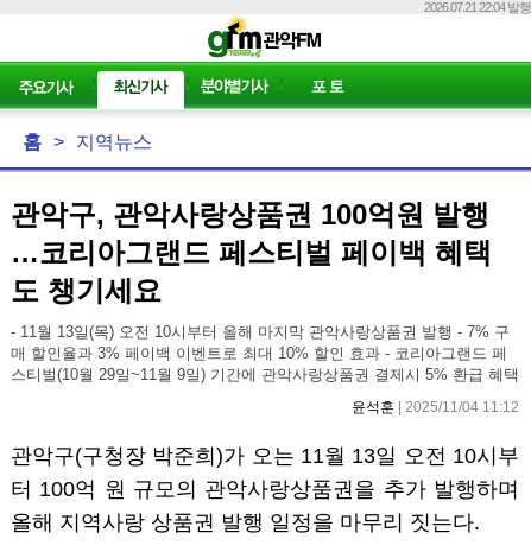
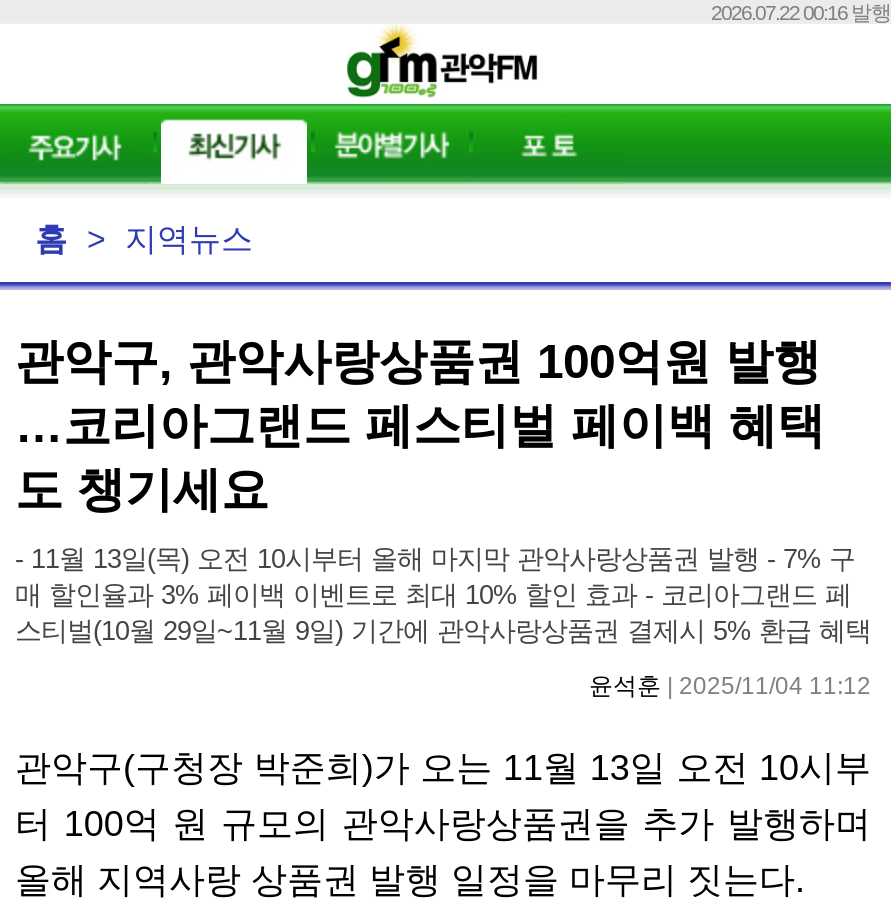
[424,0,531,14] 2026.07.21 22:04 발행 -> [711,0,891,24] 2026.07.22 00:16 발행

